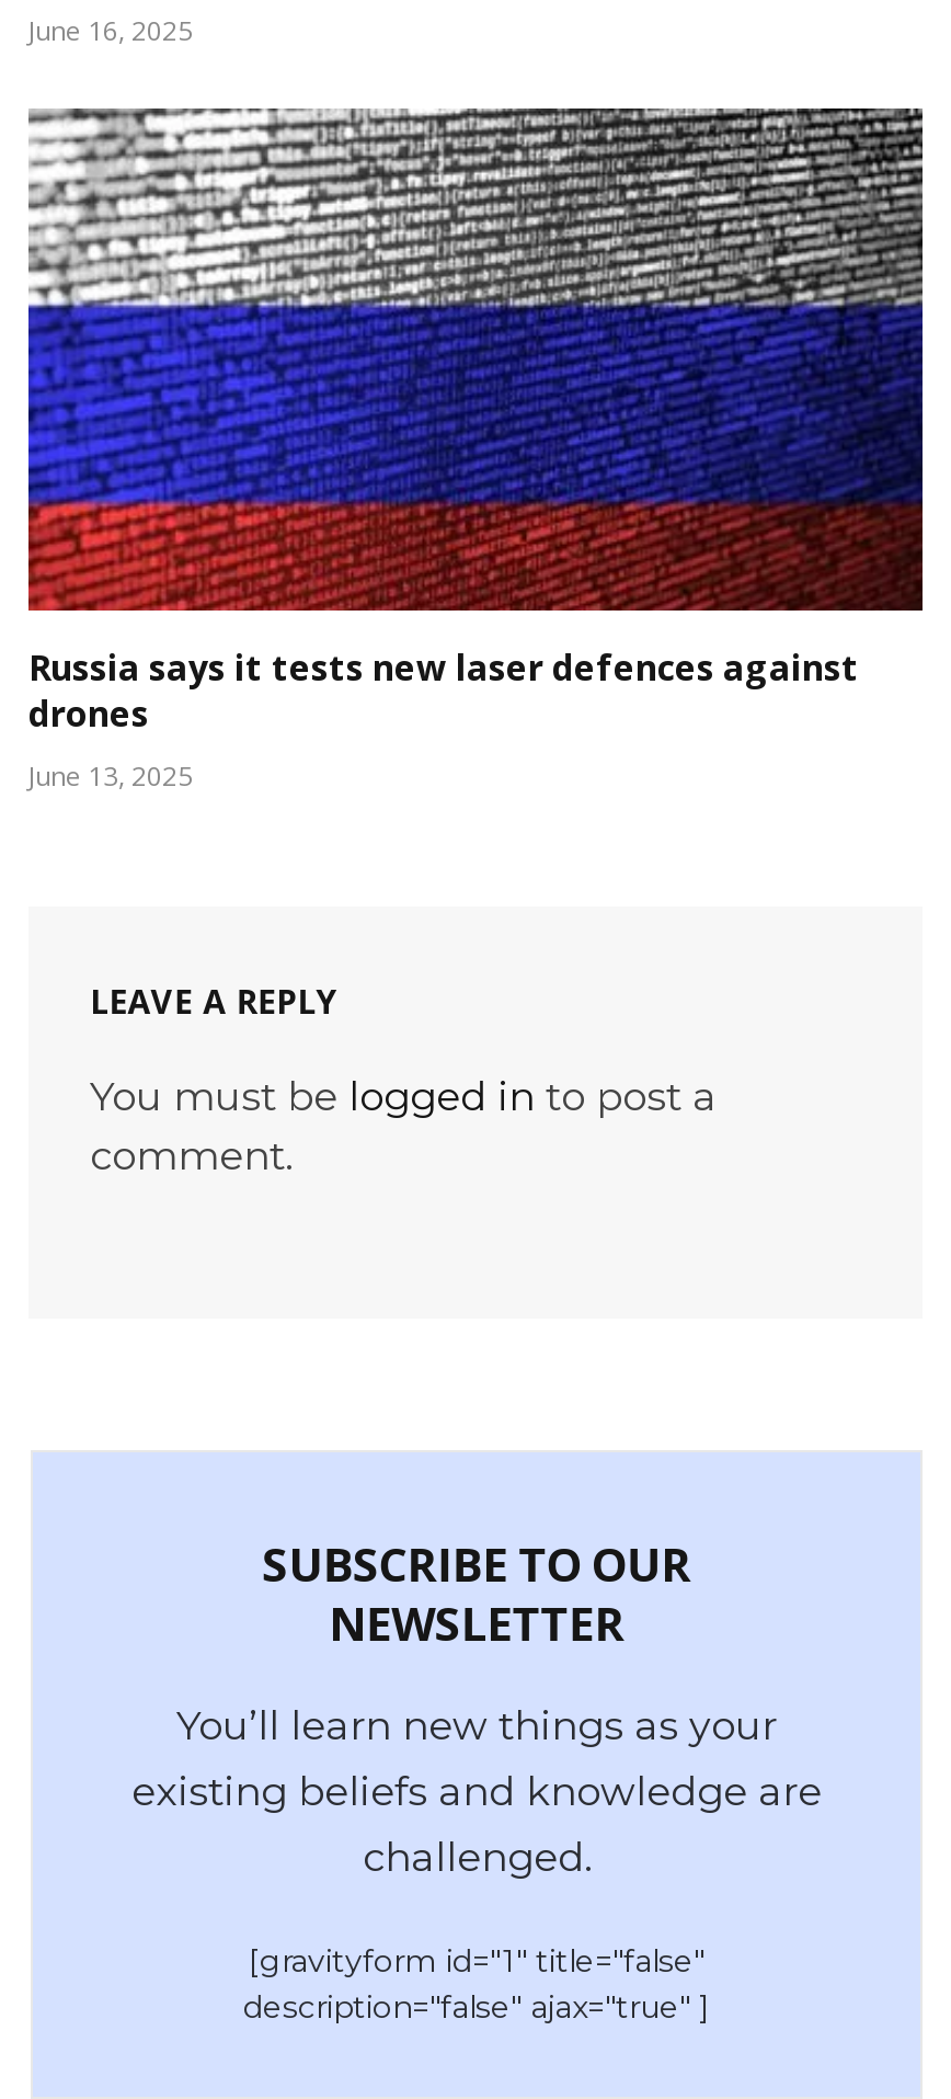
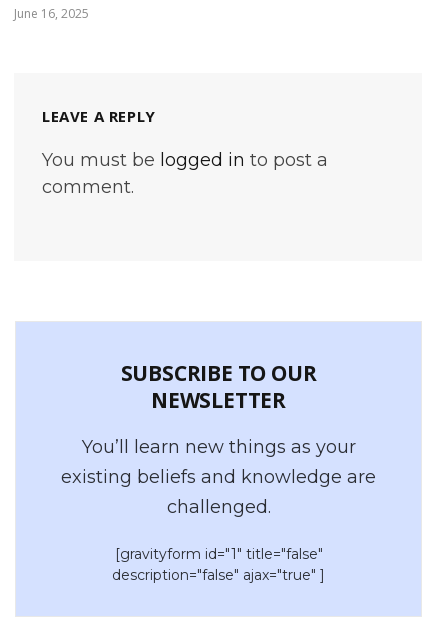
[26,105,925,795] [image] | Russia says it tests new laser defences against | drones | June 13, 2025 -> none

